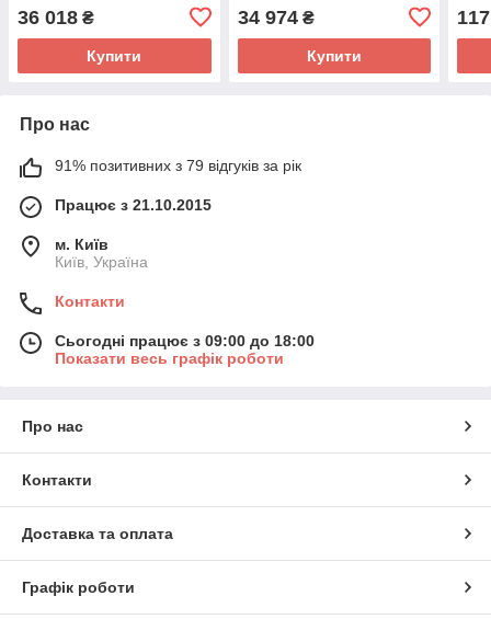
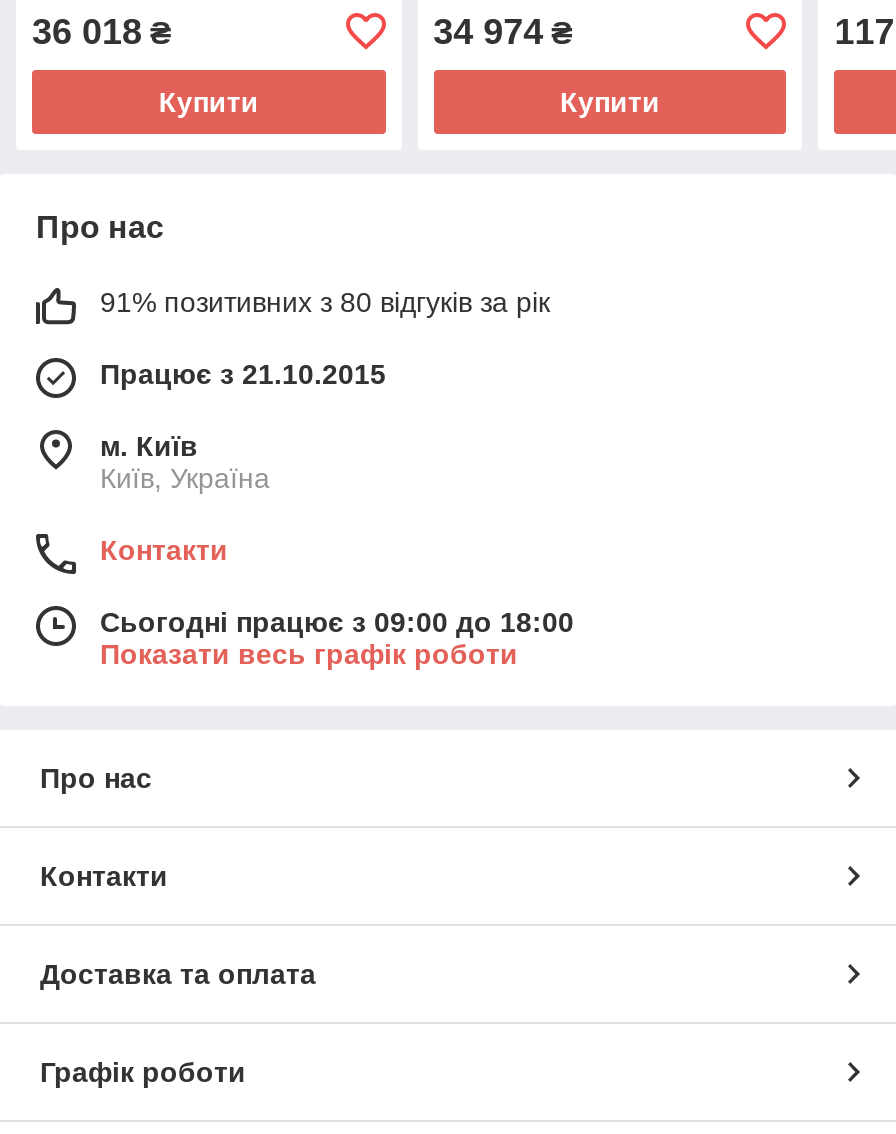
[55,156,301,174] 91% позитивних з 79 відгуків за рік -> [100,286,550,318] 91% позитивних з 80 відгуків за рік

